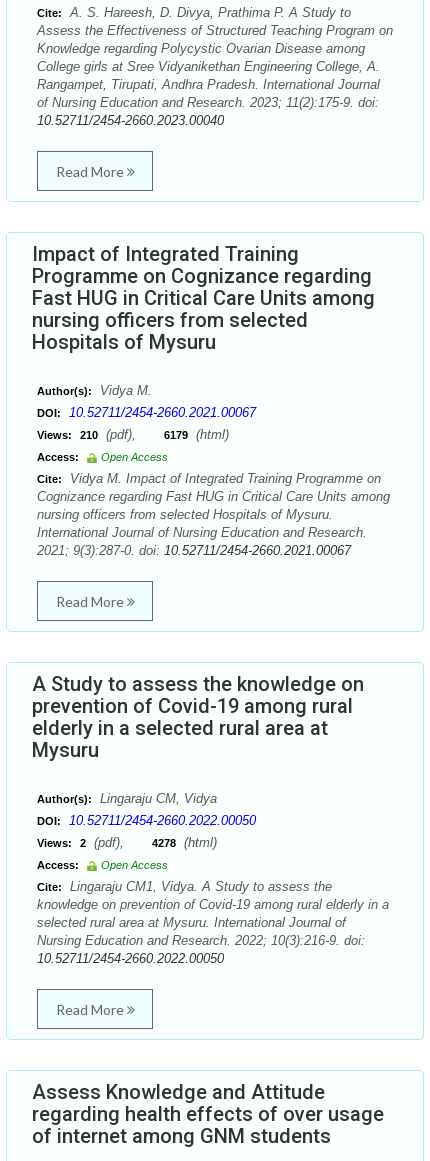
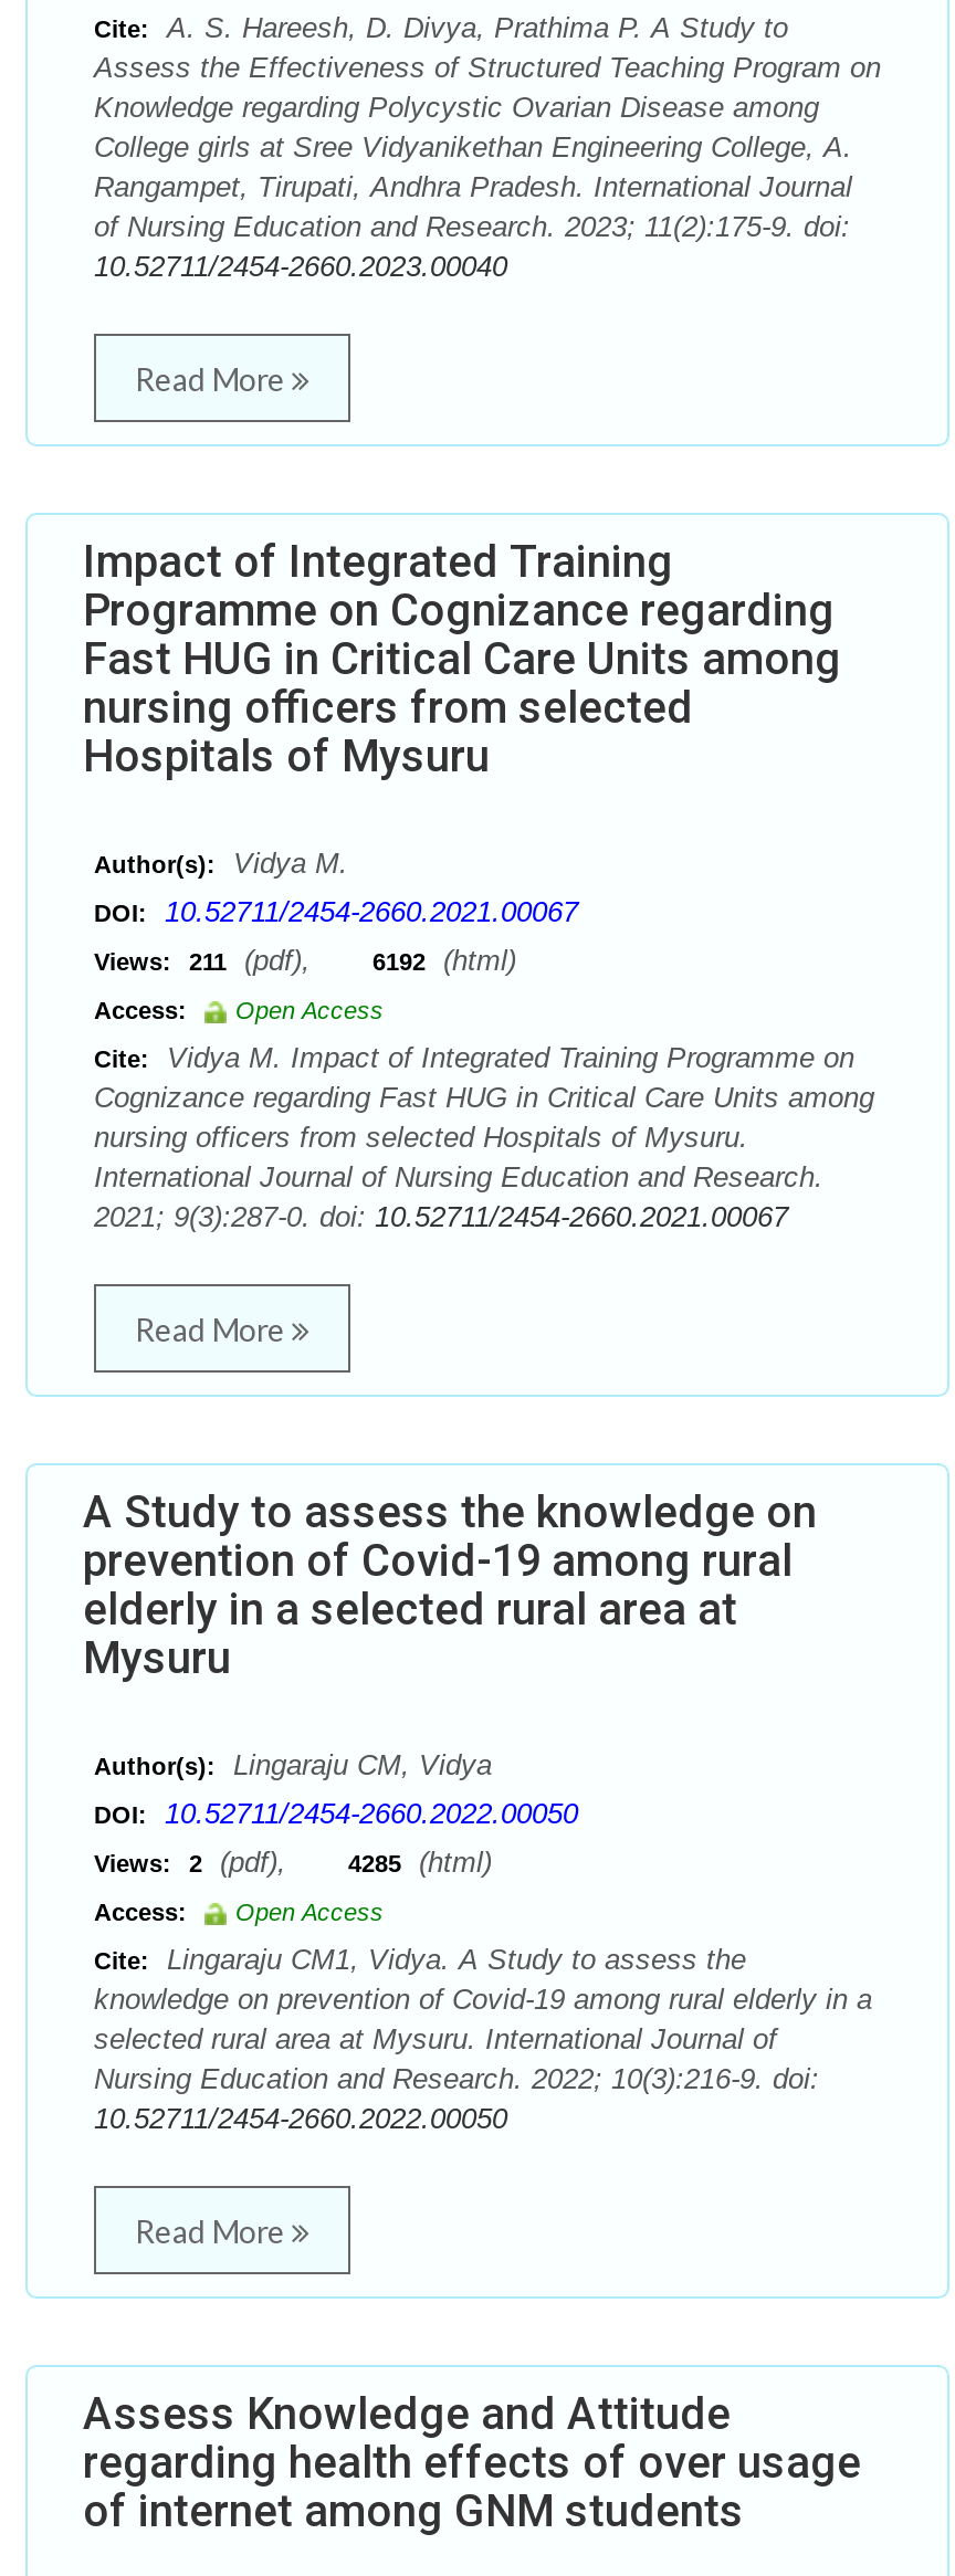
[37,427,229,442] Views: 210 (pdf), 6179 (html) -> [94,944,516,977] Views: 211 (pdf), 6192 (html)
[37,835,217,850] Views: 2 (pdf), 4278 (html) -> [94,1846,492,1879] Views: 2 (pdf), 4285 (html)

